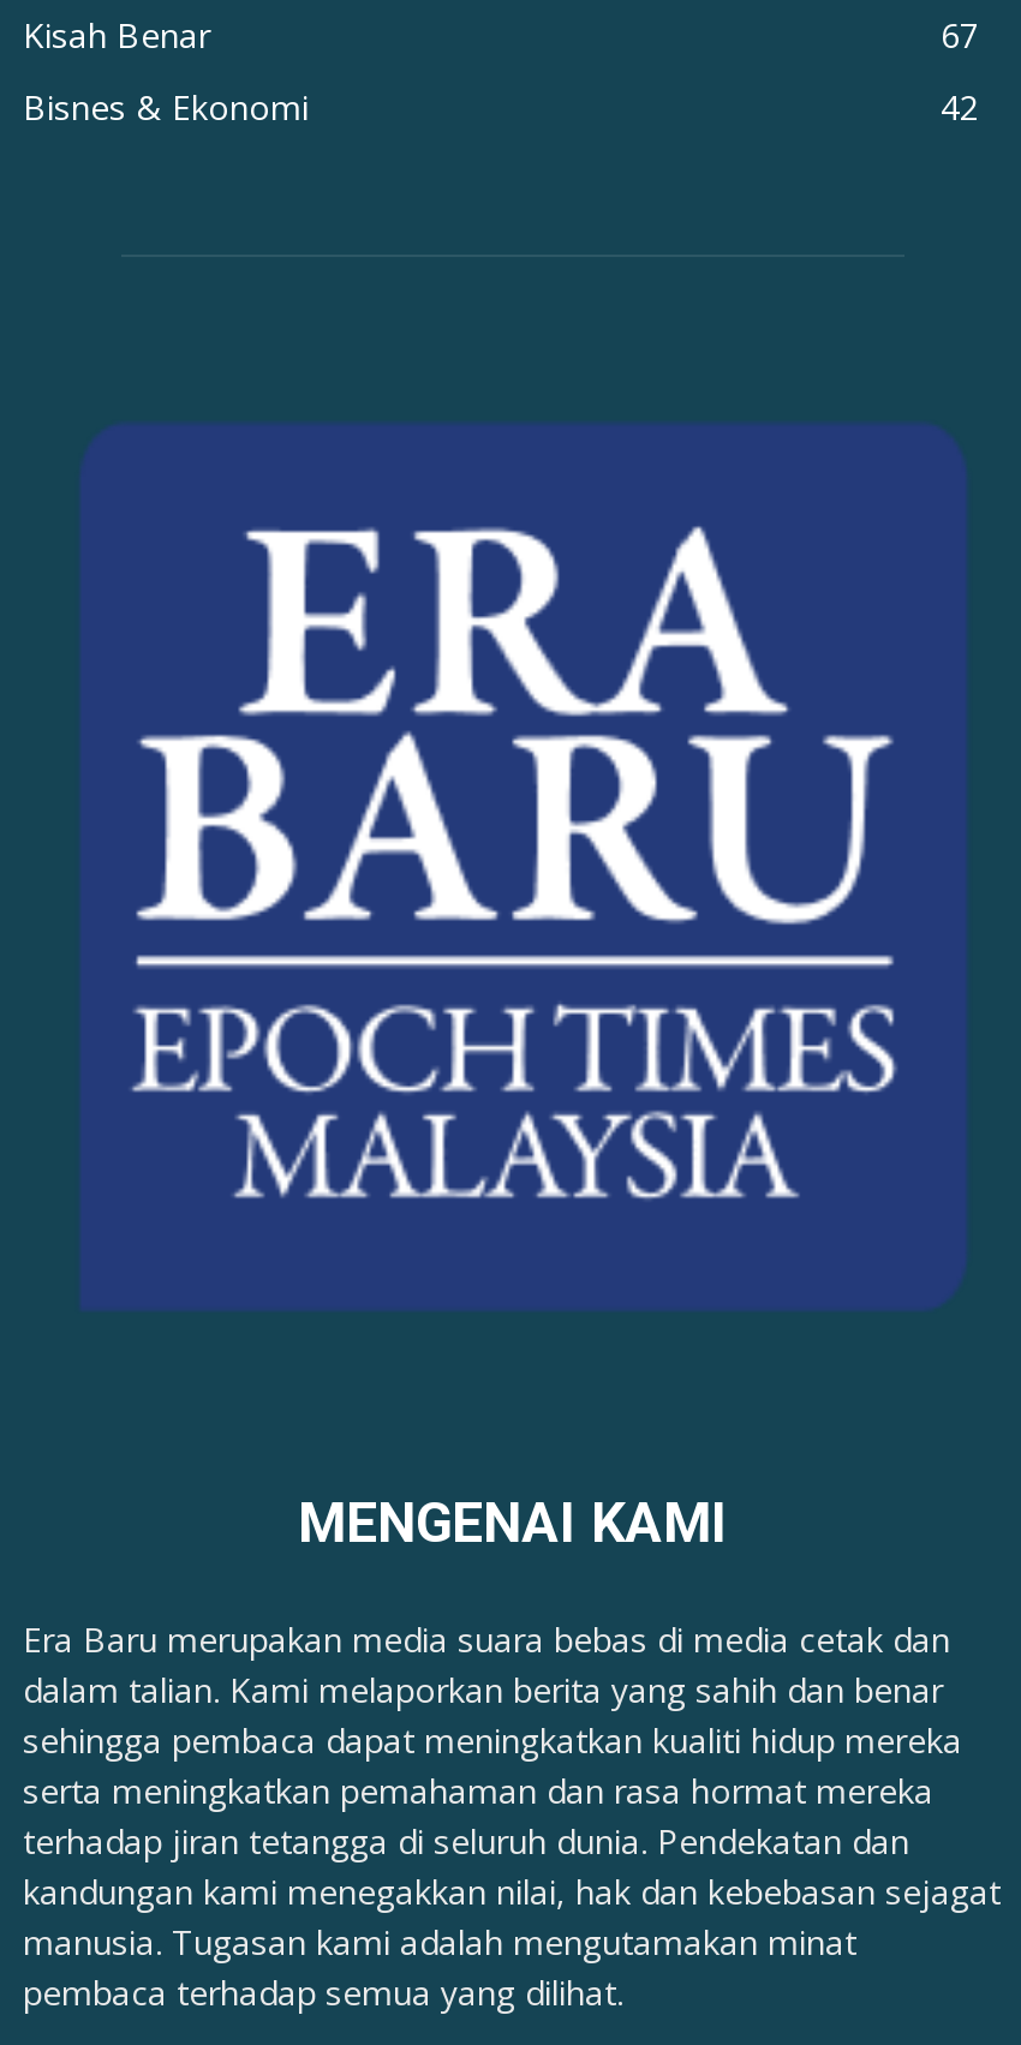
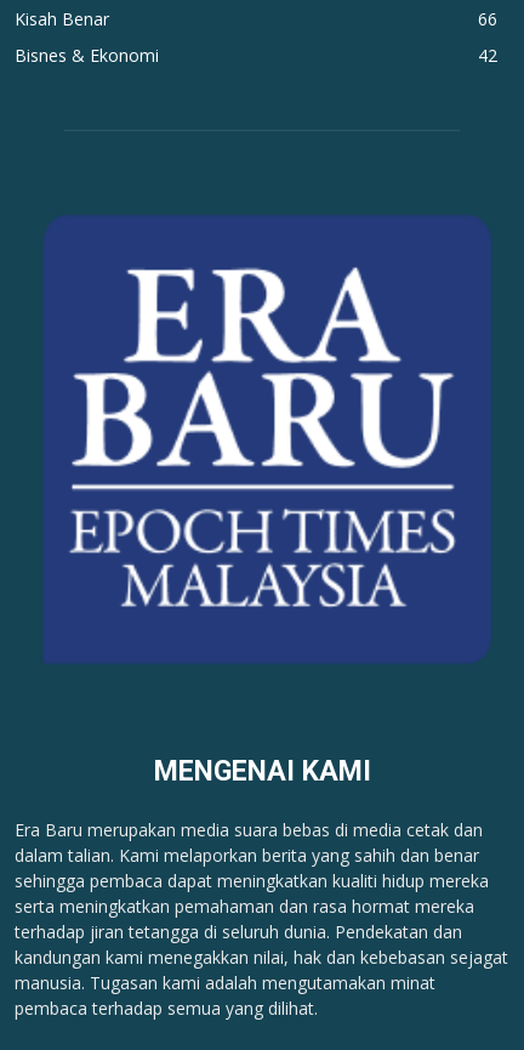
[941,12,979,58] 67 -> [478,7,497,30] 66

